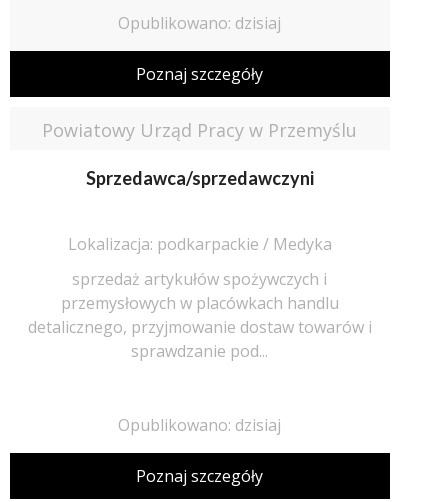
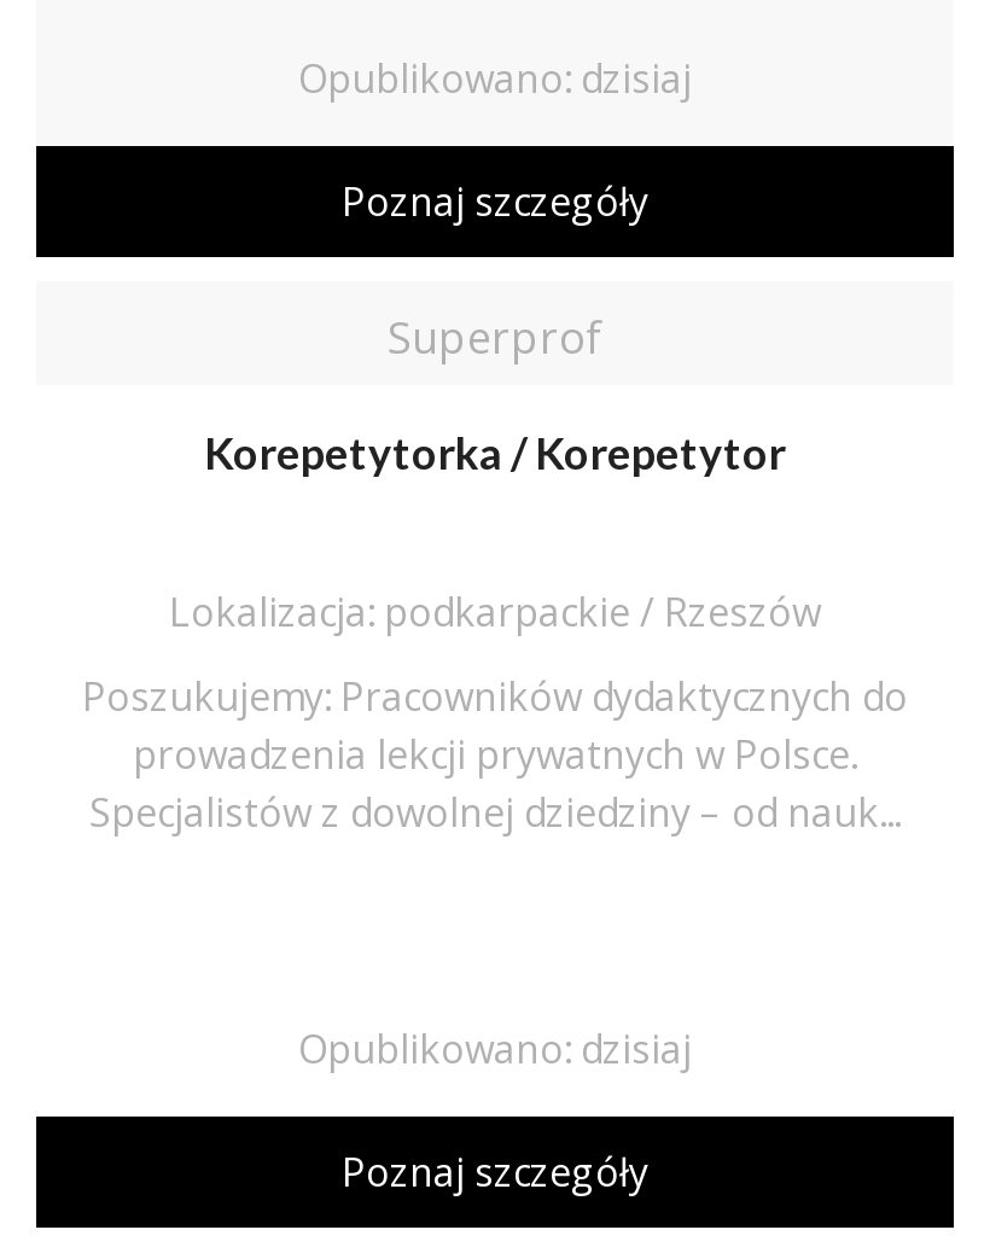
[42,118,357,142] Powiatowy Urząd Pracy w Przemyślu -> [388,308,602,366] Superprof
[86,167,314,189] Sprzedawca/sprzedawczyni -> [204,426,786,479] Korepetytorka / Korepetytor
[68,233,332,255] Lokalizacja: podkarpackie / Medyka -> [169,585,821,639] Lokalizacja: podkarpackie / Rzeszów
[28,268,372,362] sprzedaż artykułów spożywczych i | przemysłowych w placówkach handlu | detalicznego, przyjmowanie dostaw towarów i | sprawdzanie pod... -> [82,670,908,839] Poszukujemy: Pracowników dydaktycznych do | prowadzenia lekcji prywatnych w Polsce. | Specjalistów z dowolnej dziedziny – od nauk...

